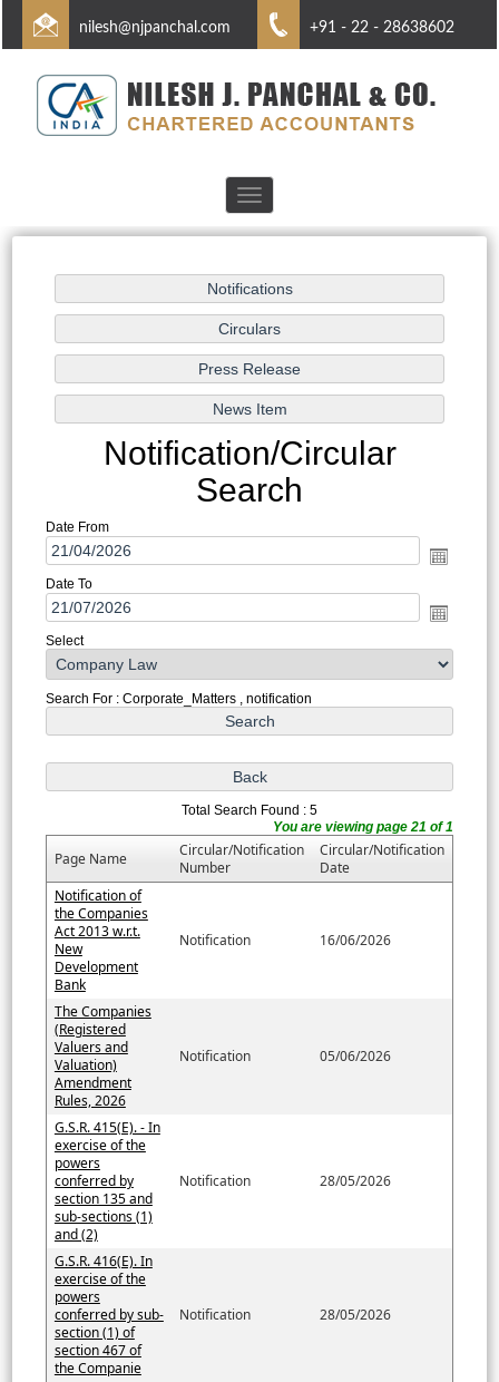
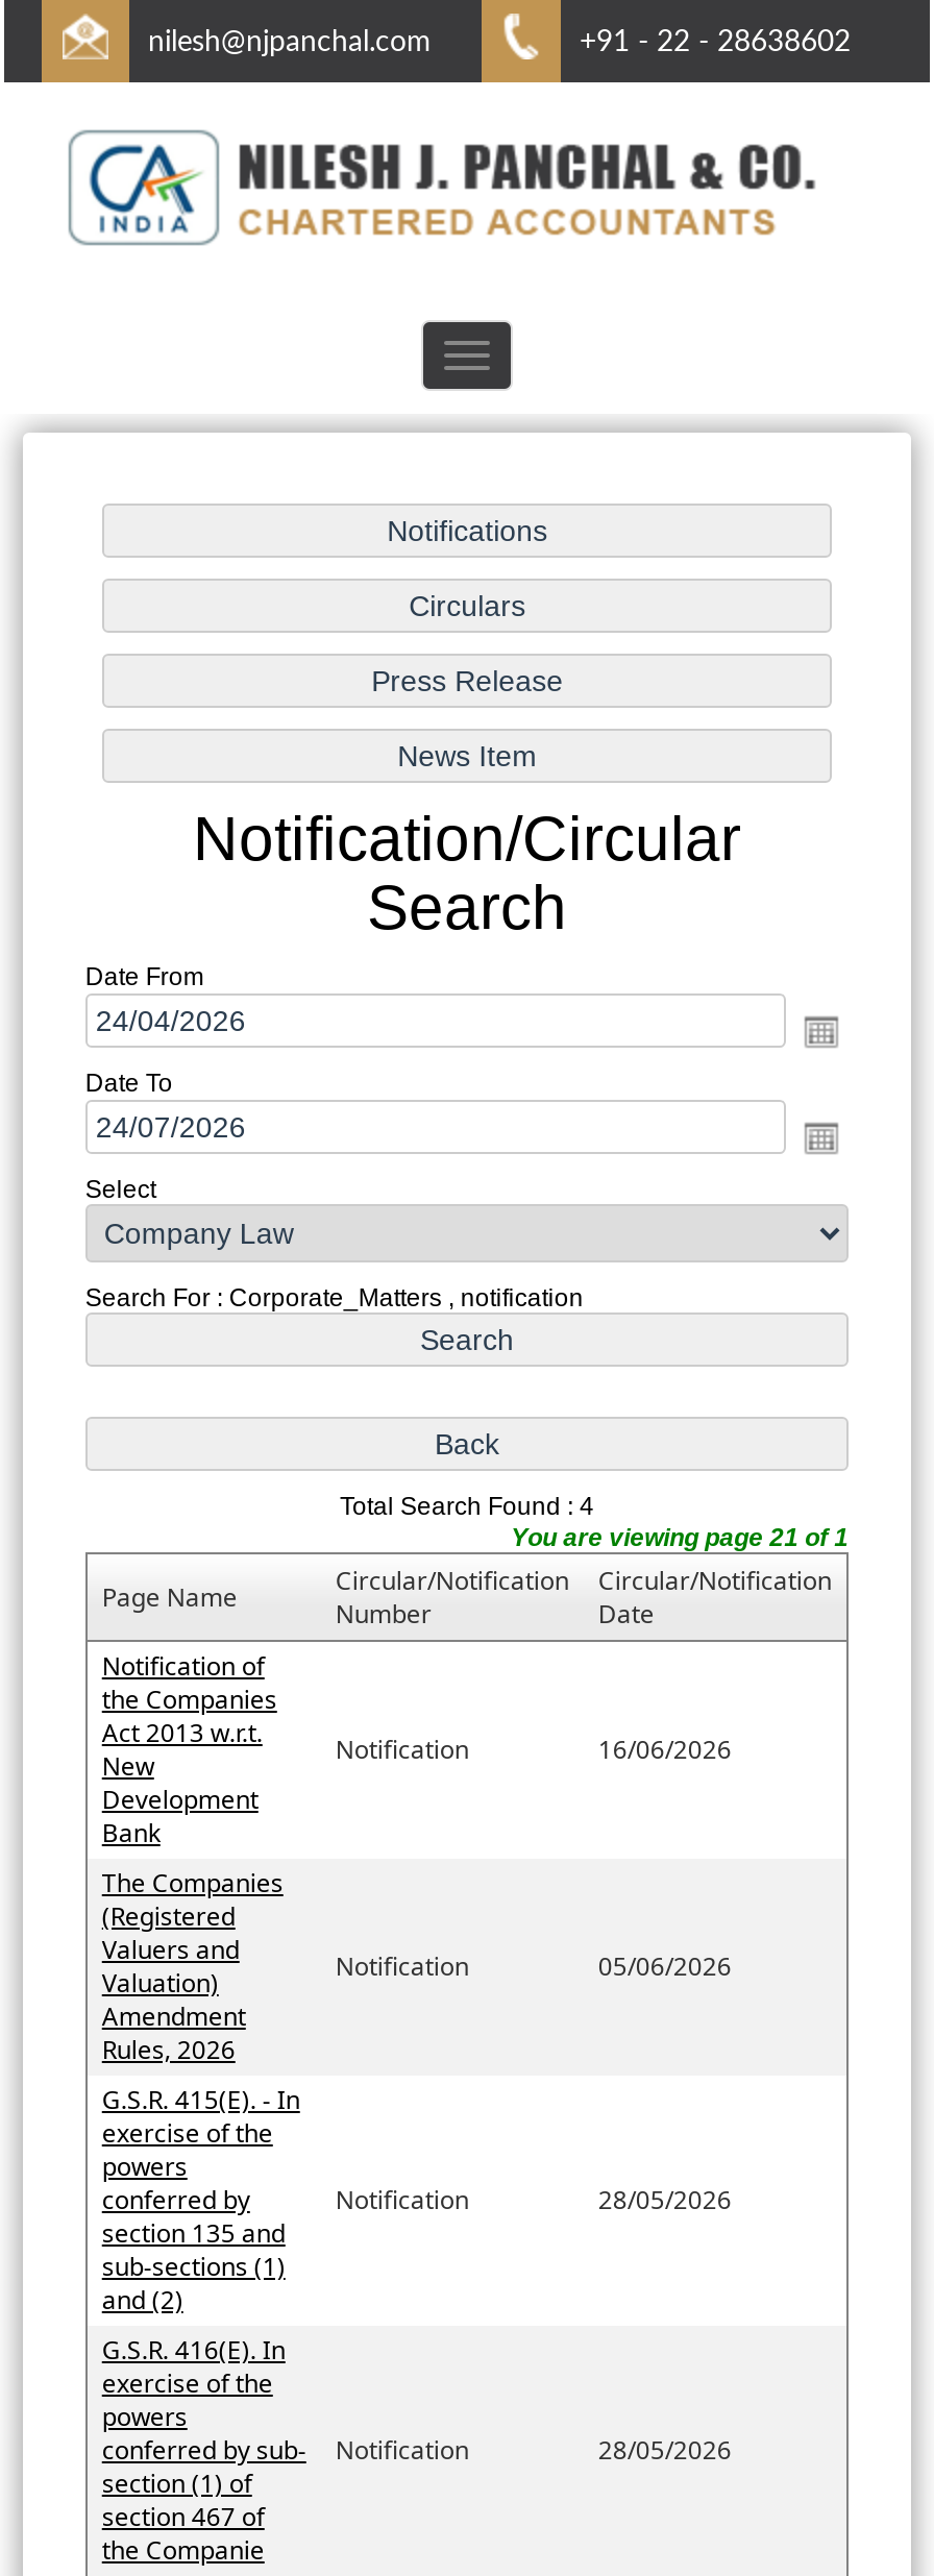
[182,802,317,818] Total Search Found : 5 -> [340,1491,594,1520] Total Search Found : 4

